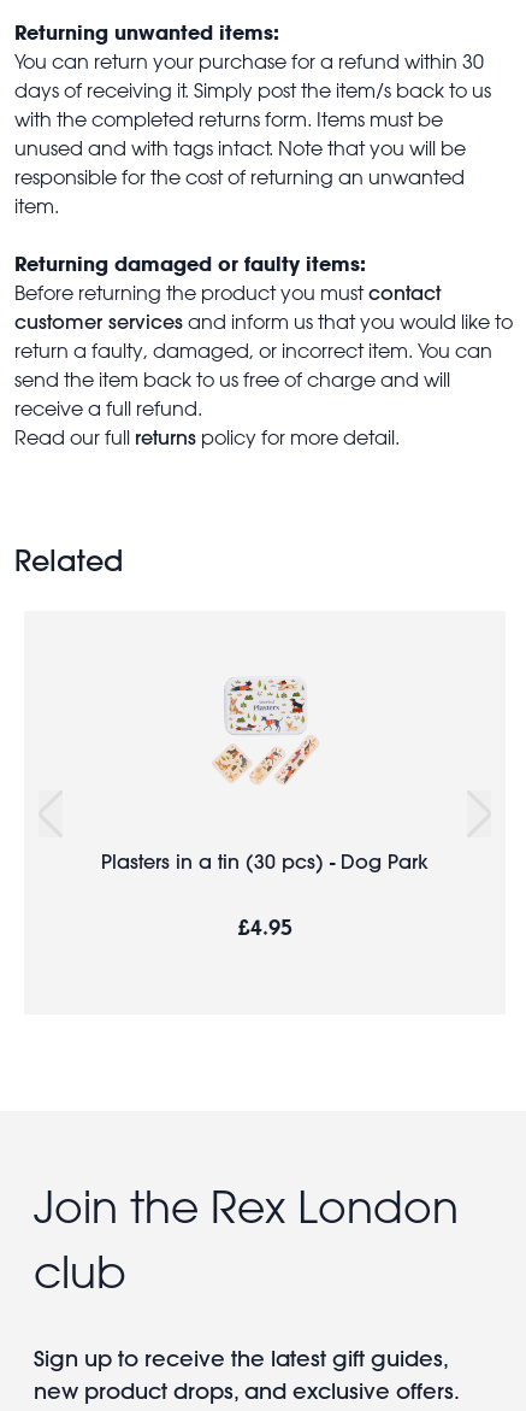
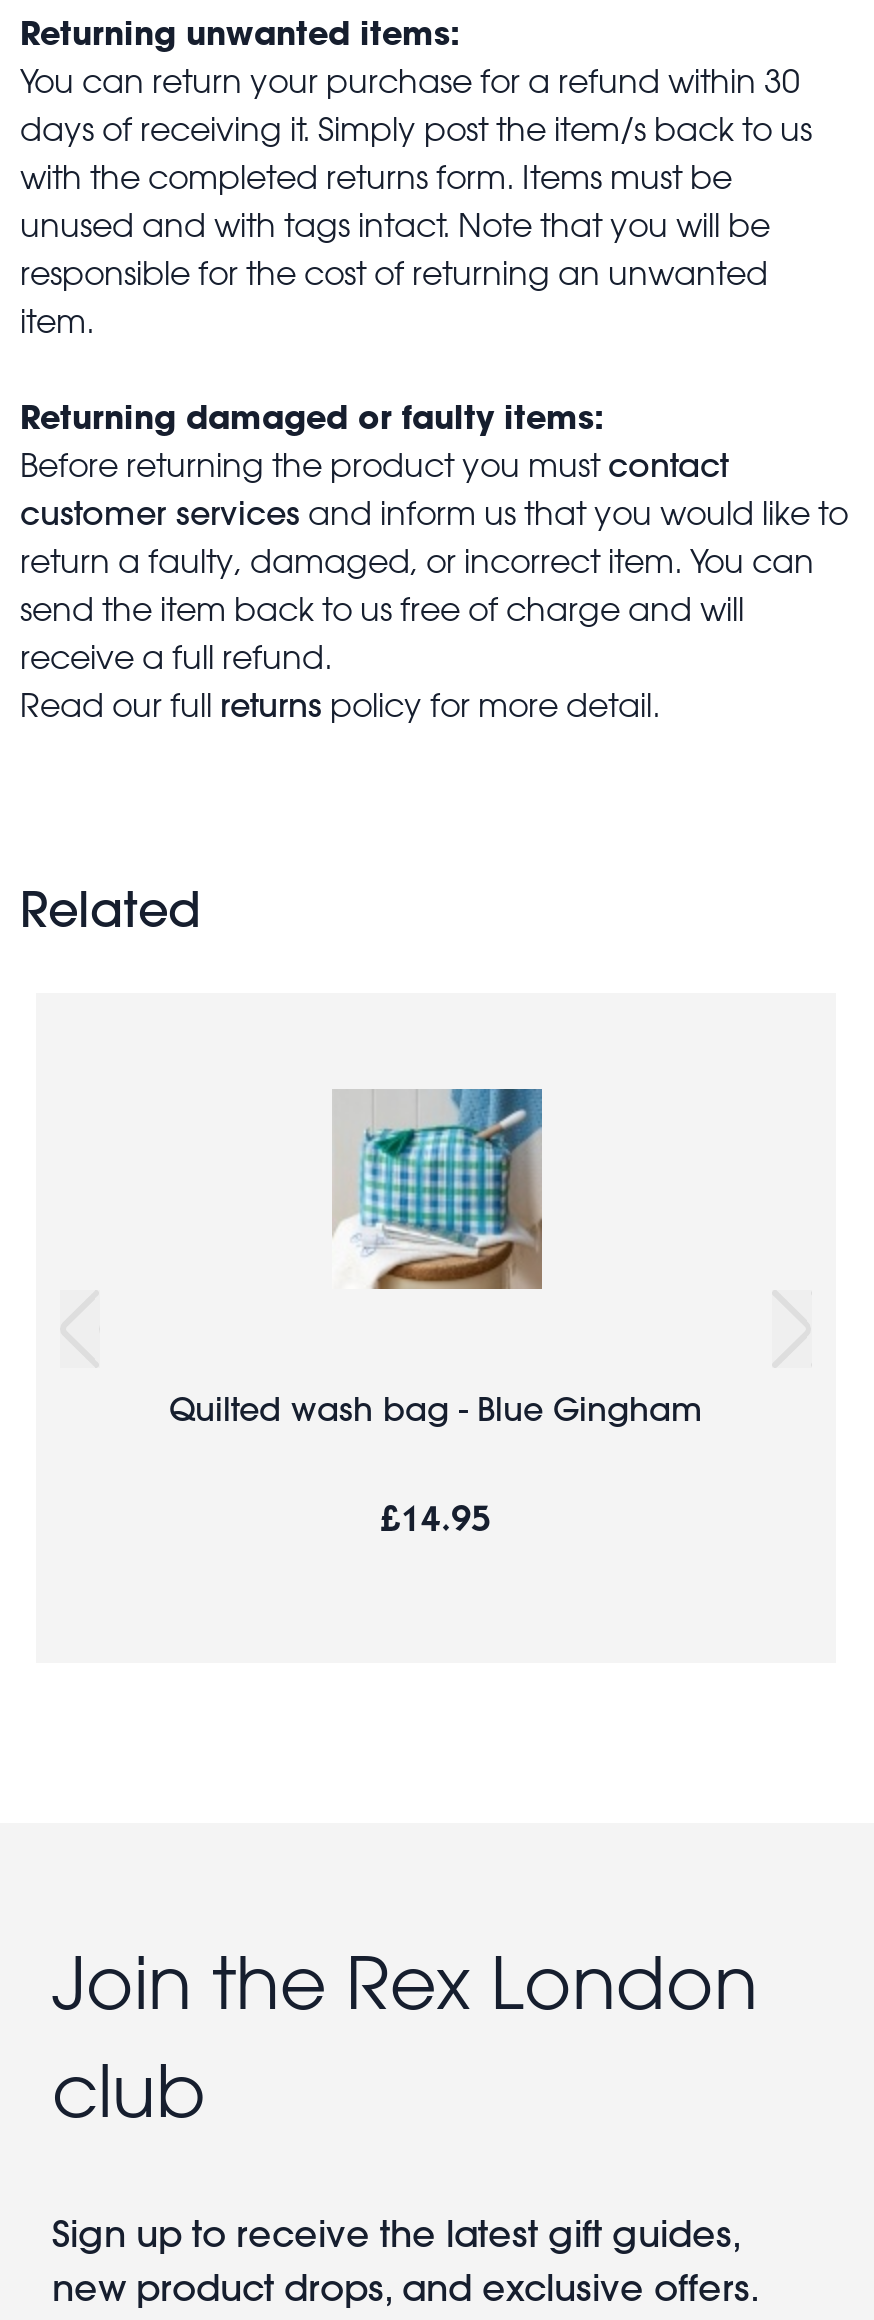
[203,669,329,789] [image] -> [332,1087,544,1291] [image]
[101,848,429,874] Plasters in a tin (30 pcs) - Dog Park -> [169,1387,703,1429] Quilted wash bag - Blue Gingham
[238,919,292,941] £4.95 -> [381,1505,491,1541] £14.95

